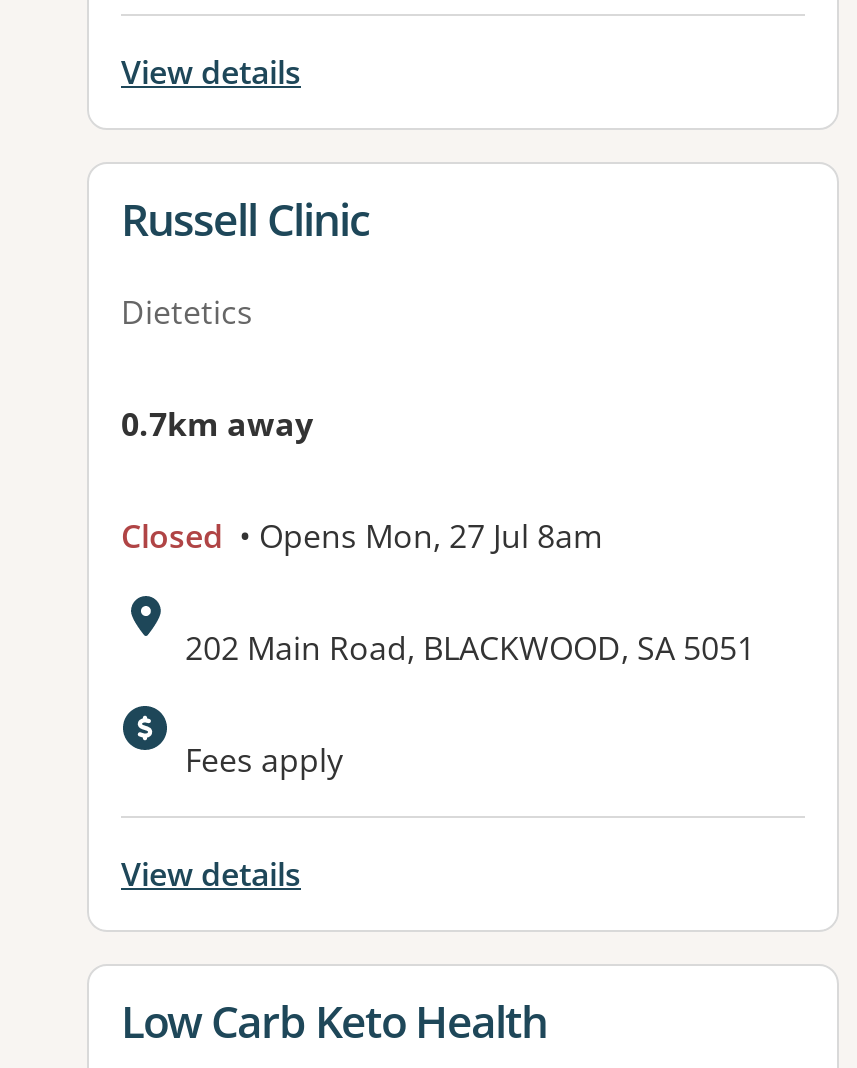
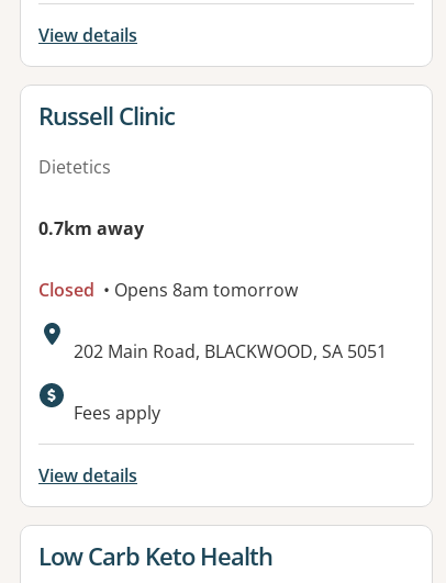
[121,515,603,559] Closed • Opens Mon, 27 Jul 8am -> [38,278,298,302] Closed • Opens 8am tomorrow

